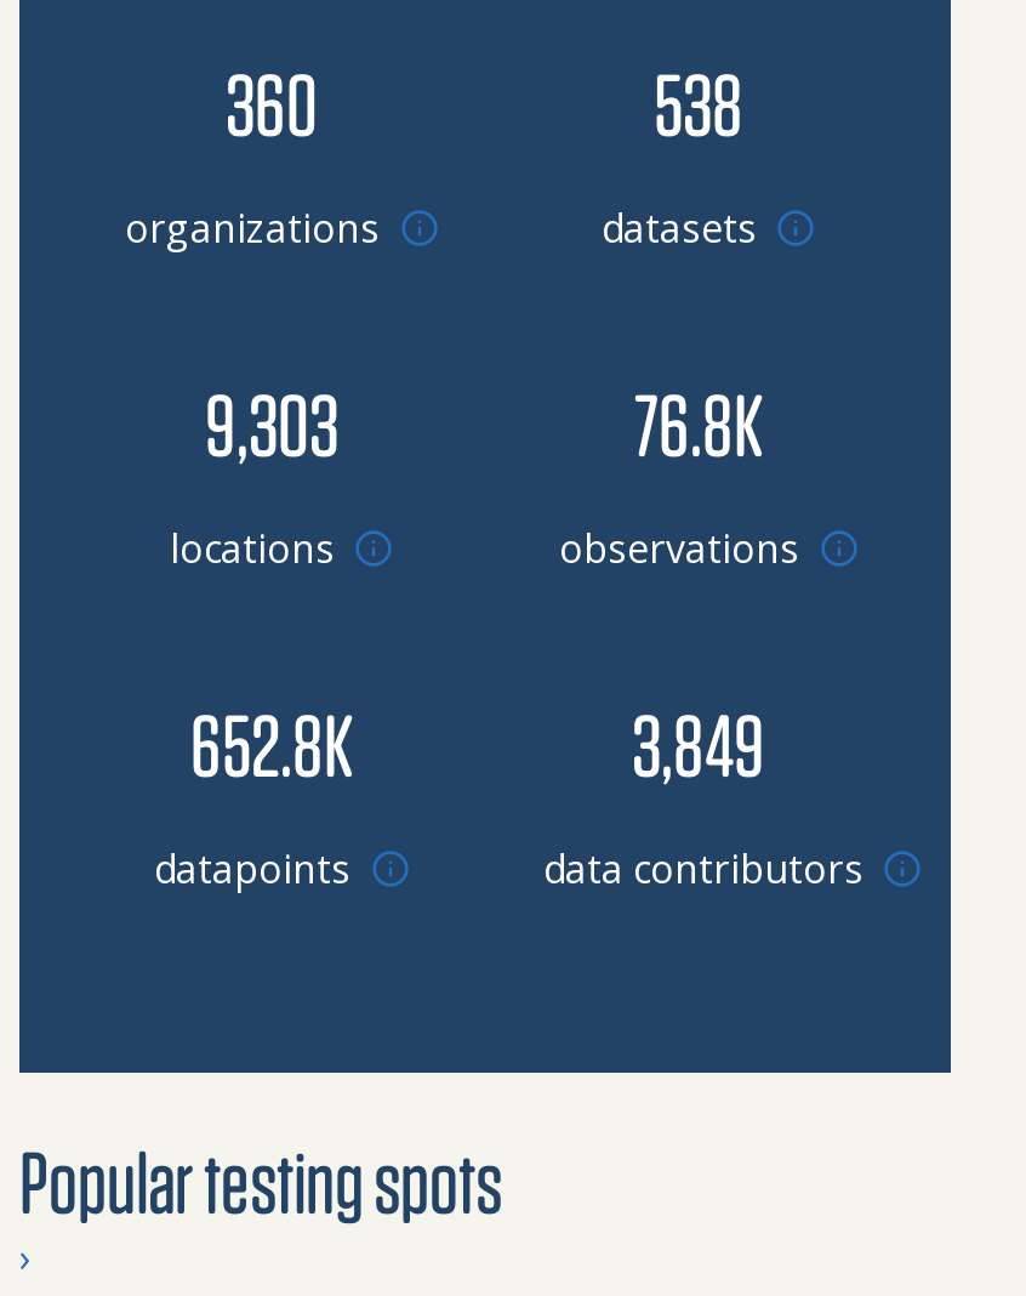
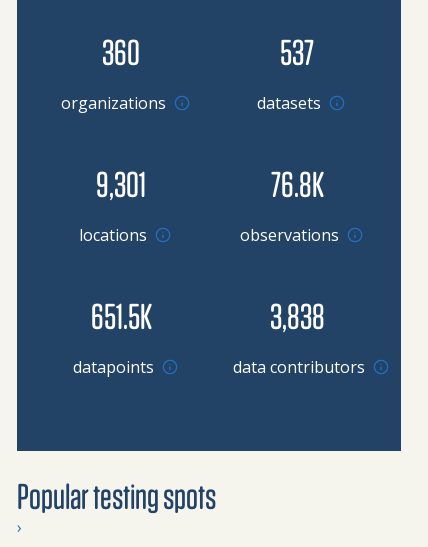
[654,50,743,152] 538 -> [280,30,314,72] 537
[205,370,338,472] 9,303 -> [96,162,146,204] 9,301
[190,691,353,793] 652.8K -> [90,294,151,336] 651.5K
[632,691,765,793] 3,849 -> [269,294,324,336] 3,838

